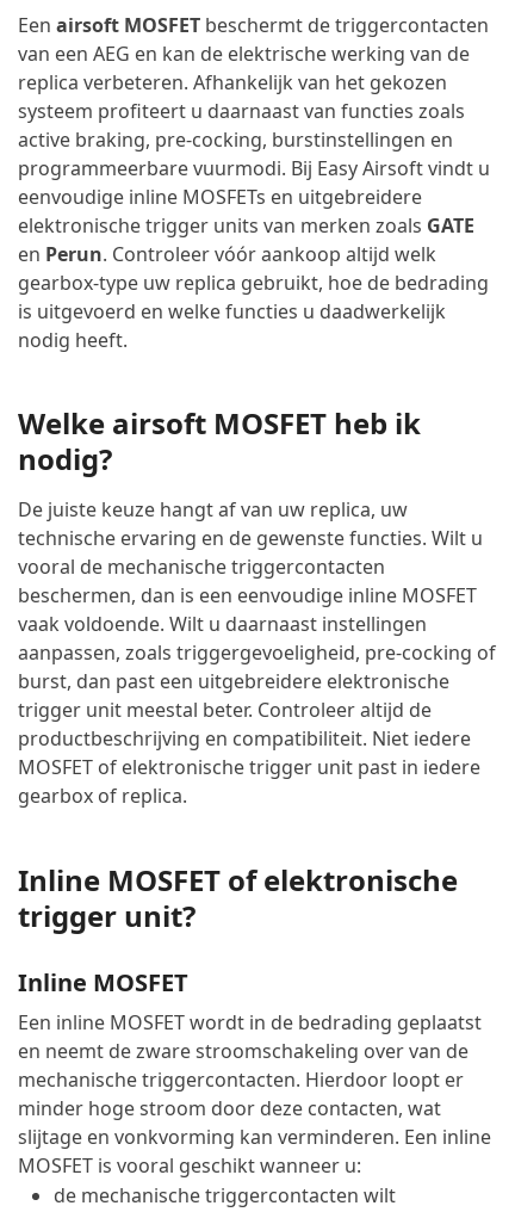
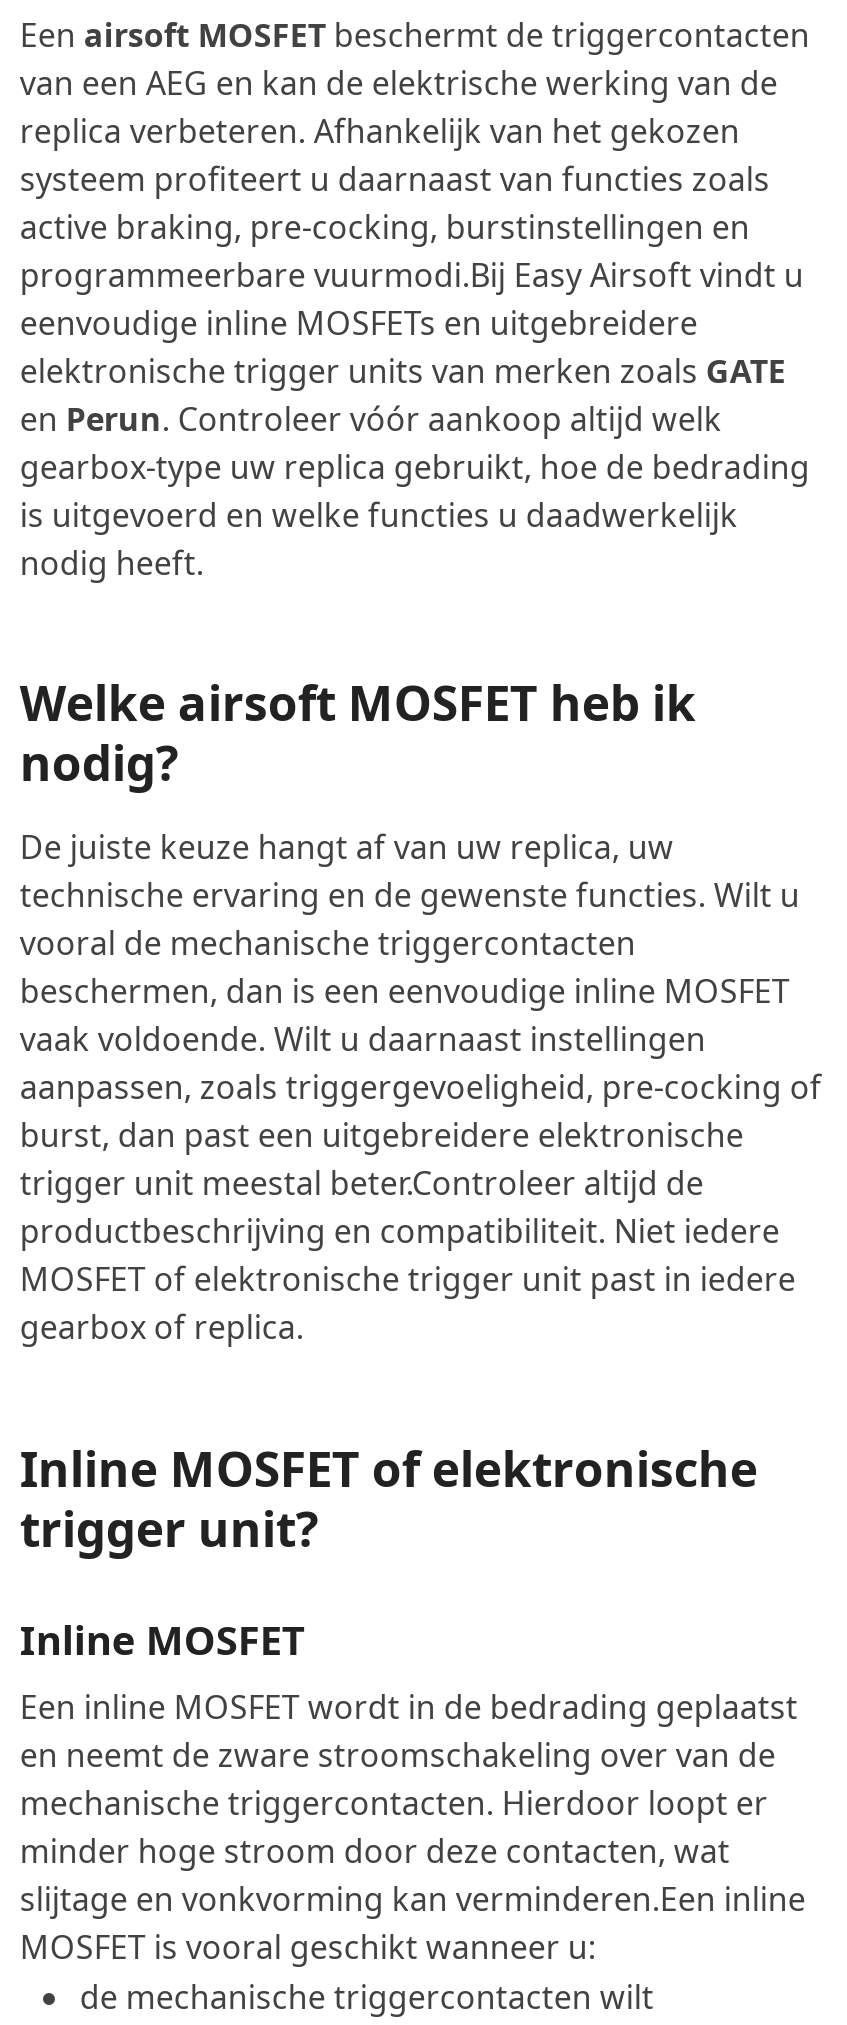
[18,155,490,181] programmeerbare vuurmodi. Bij Easy Airsoft vindt u -> [20,252,804,296] programmeerbare vuurmodi.Bij Easy Airsoft vindt u
[18,697,432,724] trigger unit meestal beter. Controleer altijd de -> [20,1162,704,1206] trigger unit meestal beter.Controleer altijd de
[18,1123,492,1150] slijtage en vonkvorming kan verminderen. Een inline -> [20,1876,806,1920] slijtage en vonkvorming kan verminderen.Een inline

